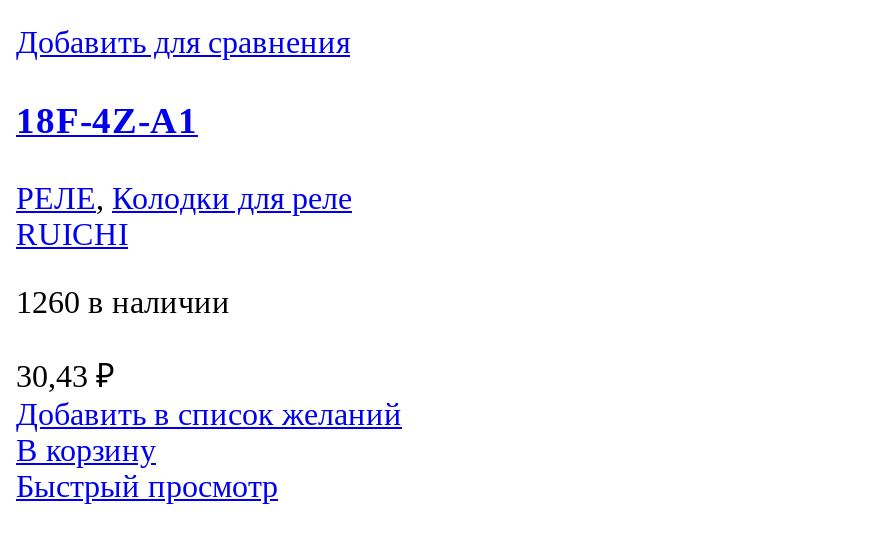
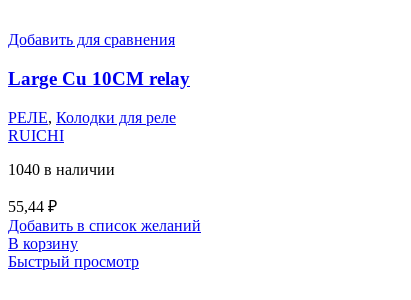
[16,99,198,141] 18F-4Z-A1 -> [8,68,190,89] Large Cu 10CM relay
[16,285,230,319] 1260 в наличии -> [8,161,115,178] 1040 в наличии
[16,359,114,393] 30,43 ₽ -> [8,198,57,215] 55,44 ₽

